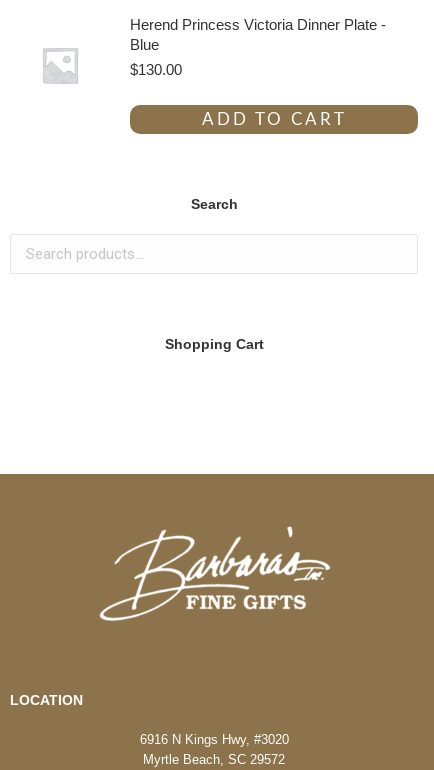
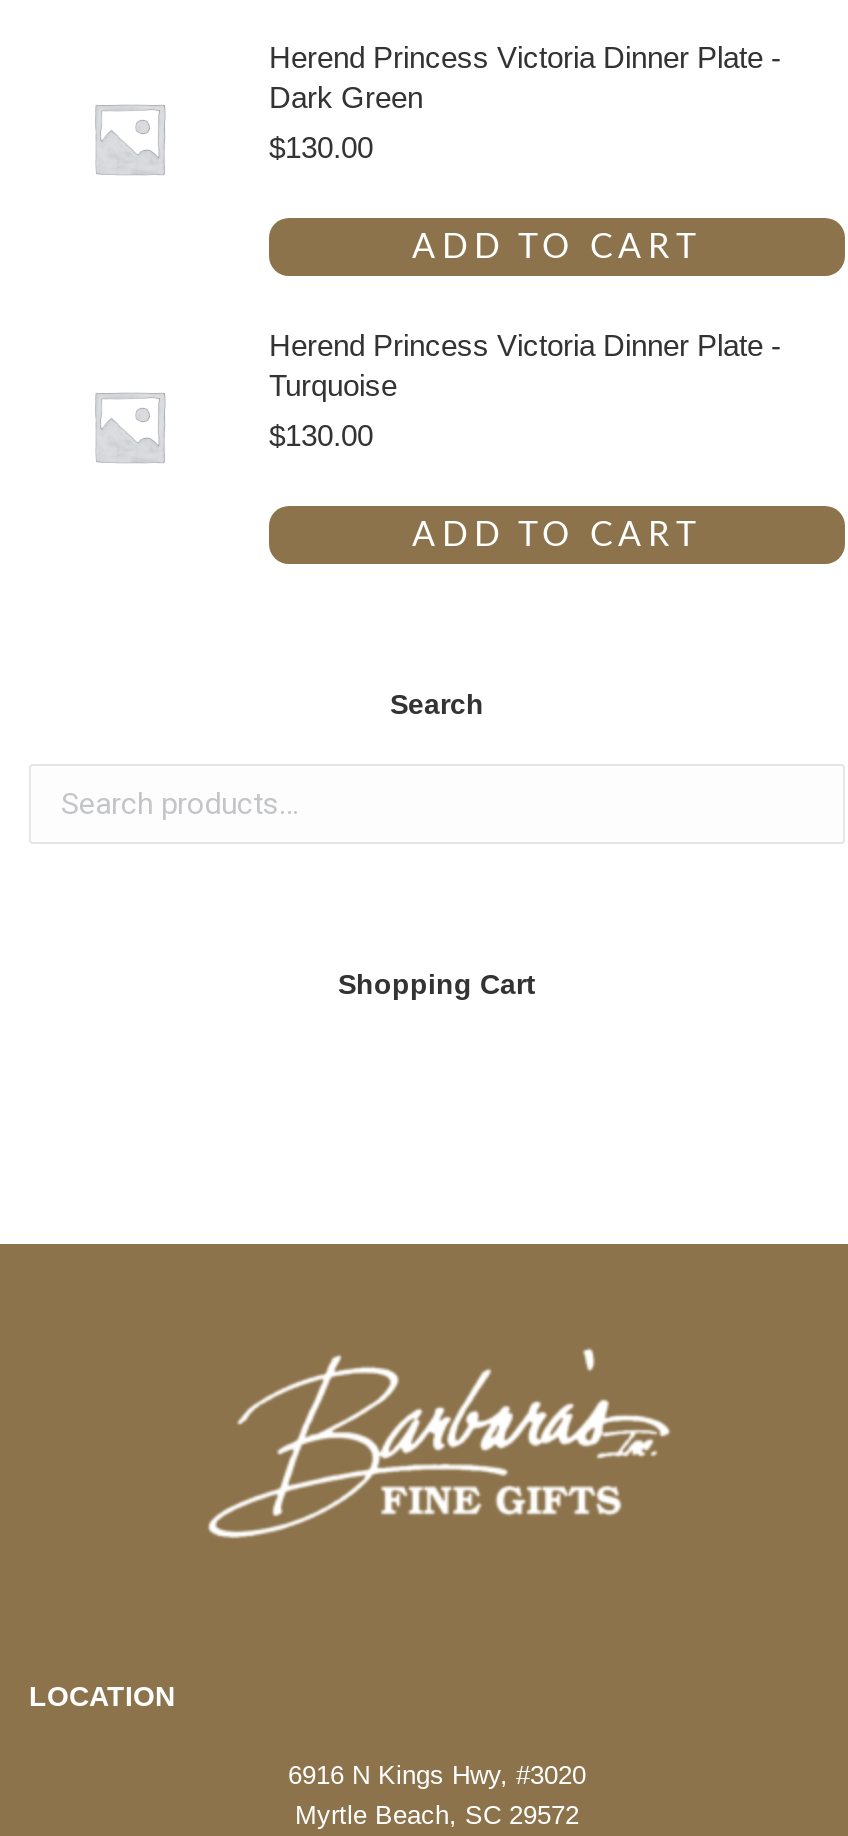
[130,36,159,53] Blue -> [269,80,781,402] Dark Green | $130.00 | ADD TO CART | Herend Princess Victoria Dinner Plate - | Turquoise

